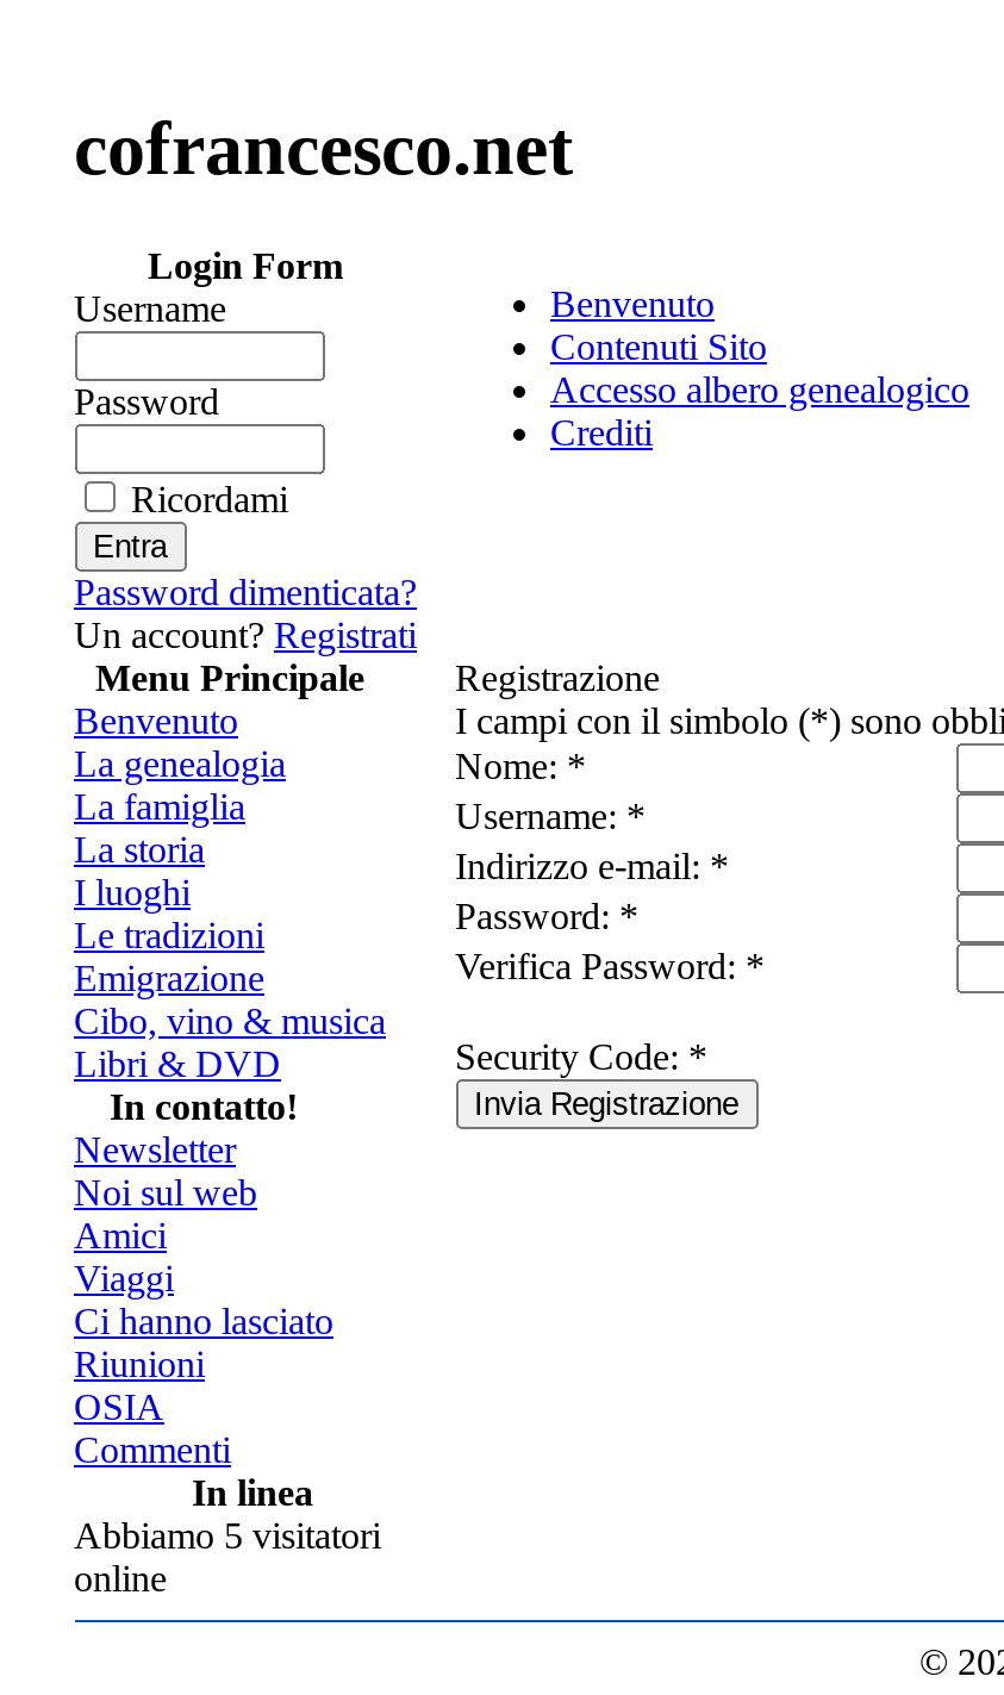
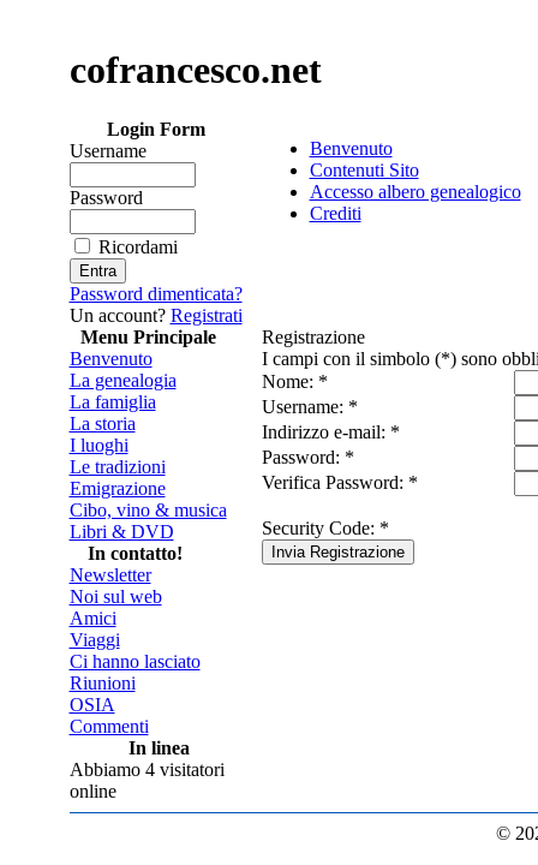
[74,1515,381,1556] Abbiamo 5 visitatori -> [69,759,224,780] Abbiamo 4 visitatori

